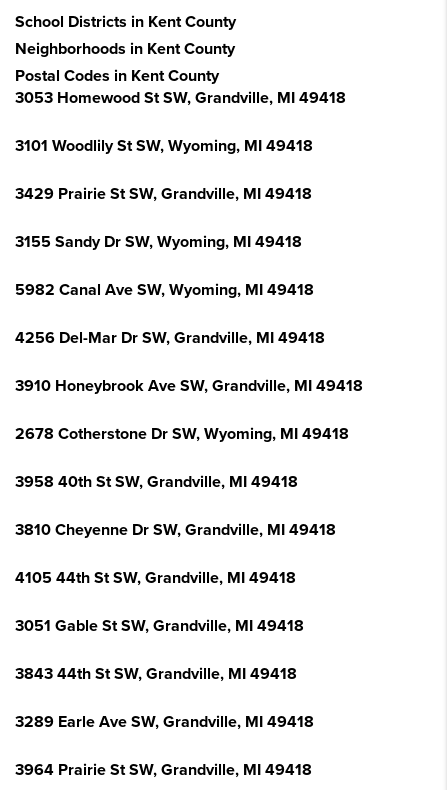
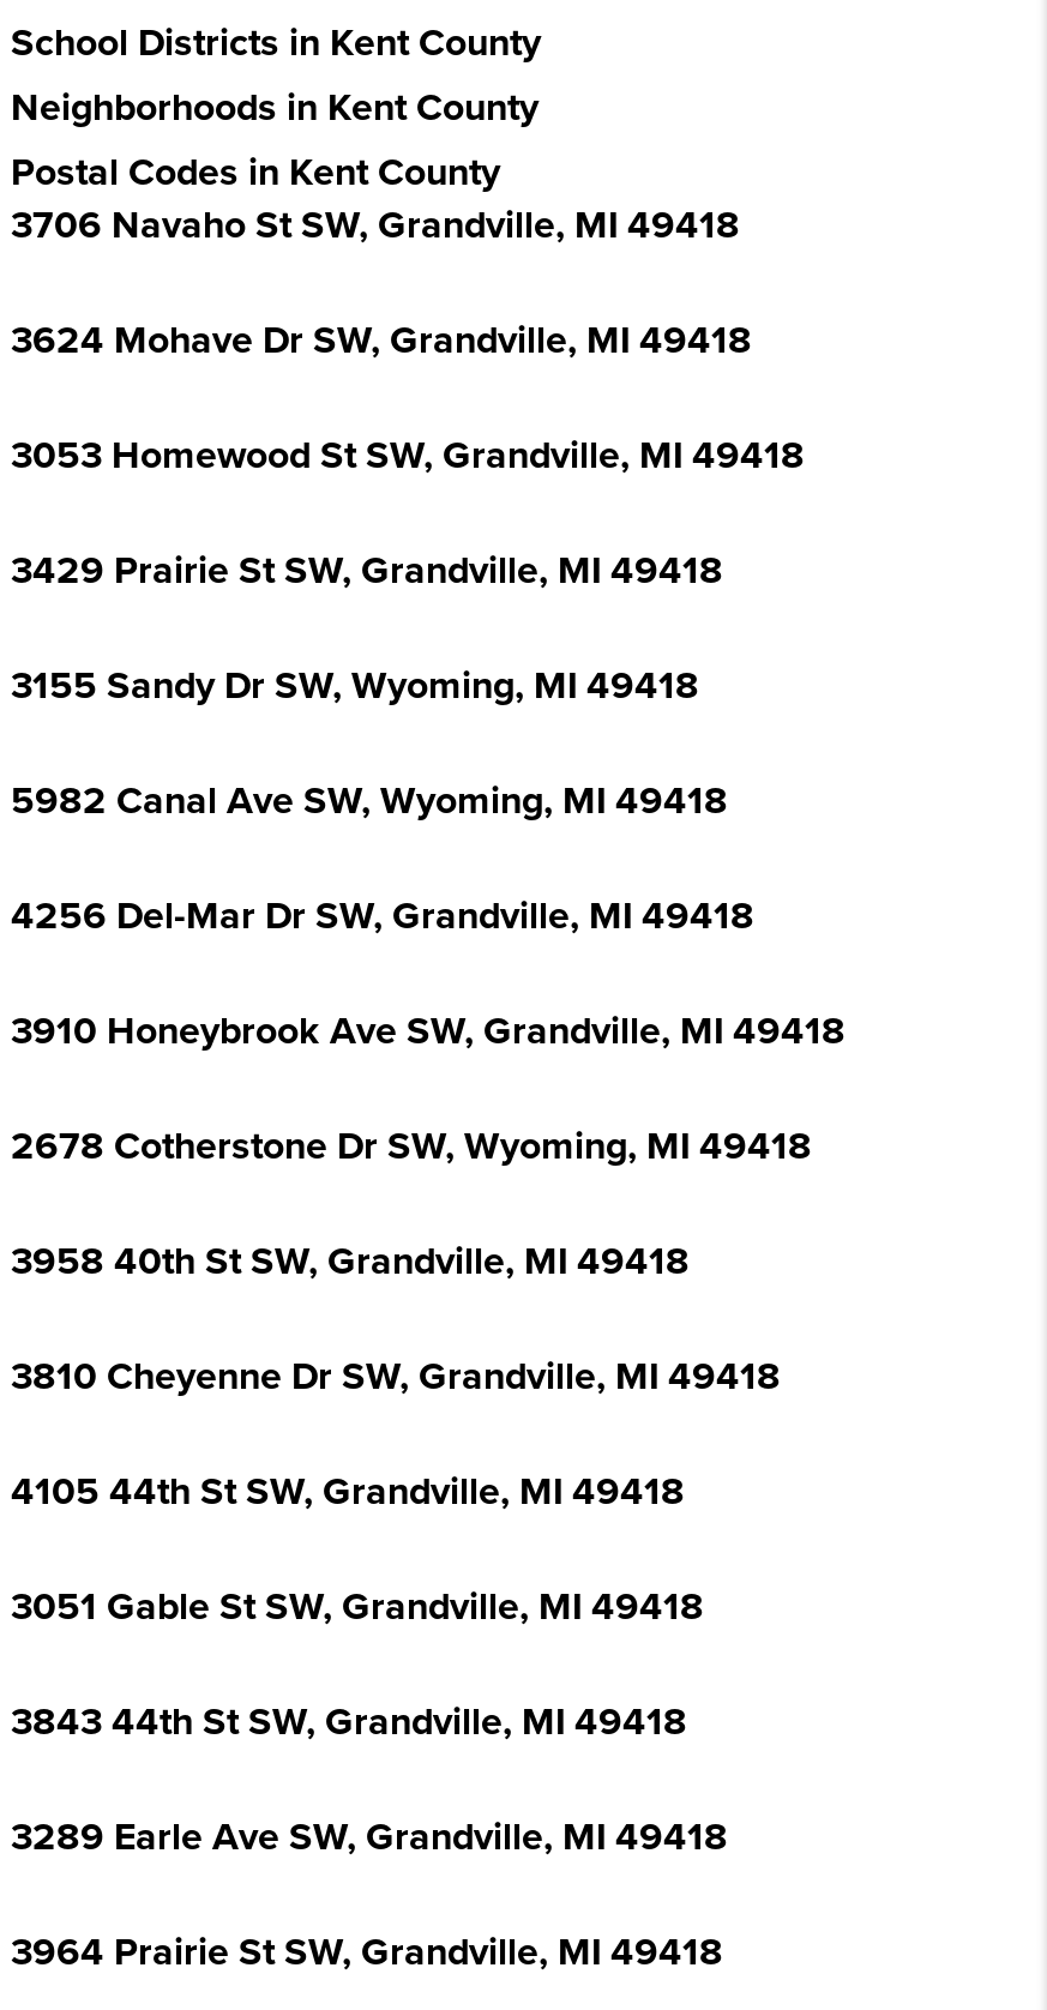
none -> [11,201,752,365] 3706 Navaho St SW, Grandville, MI 49418 | 3624 Mohave Dr SW, Grandville, MI 49418
moved [15,88,346,108] -> [11,432,805,480]: 3053 Homewood St SW, Grandville, MI 49418
[15,136,313,156] 3101 Woodlily St SW, Wyoming, MI 49418 -> none

